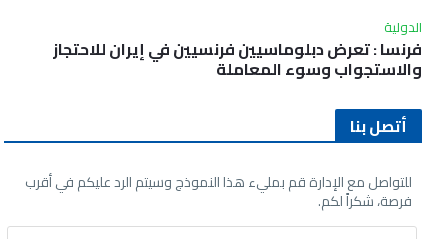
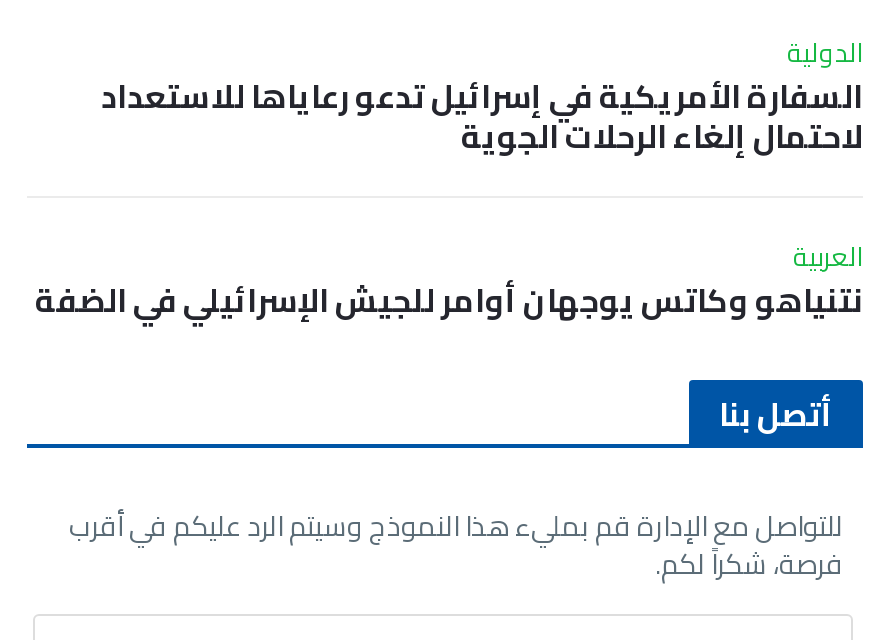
[53,34,422,84] فرنسا : تعرض دبلوماسيين فرنسيين في إيران للاحتجاز | والاستجواب وسوء المعاملة -> [35,66,863,330] السفارة الأمريكية في إسرائيل تدعو رعاياها للاستعداد | لاحتمال إلغاء الرحلات الجوية | العربية | نتنياهو وكاتس يوجهان أوامر للجيش الإسرائيلي في الضفة

